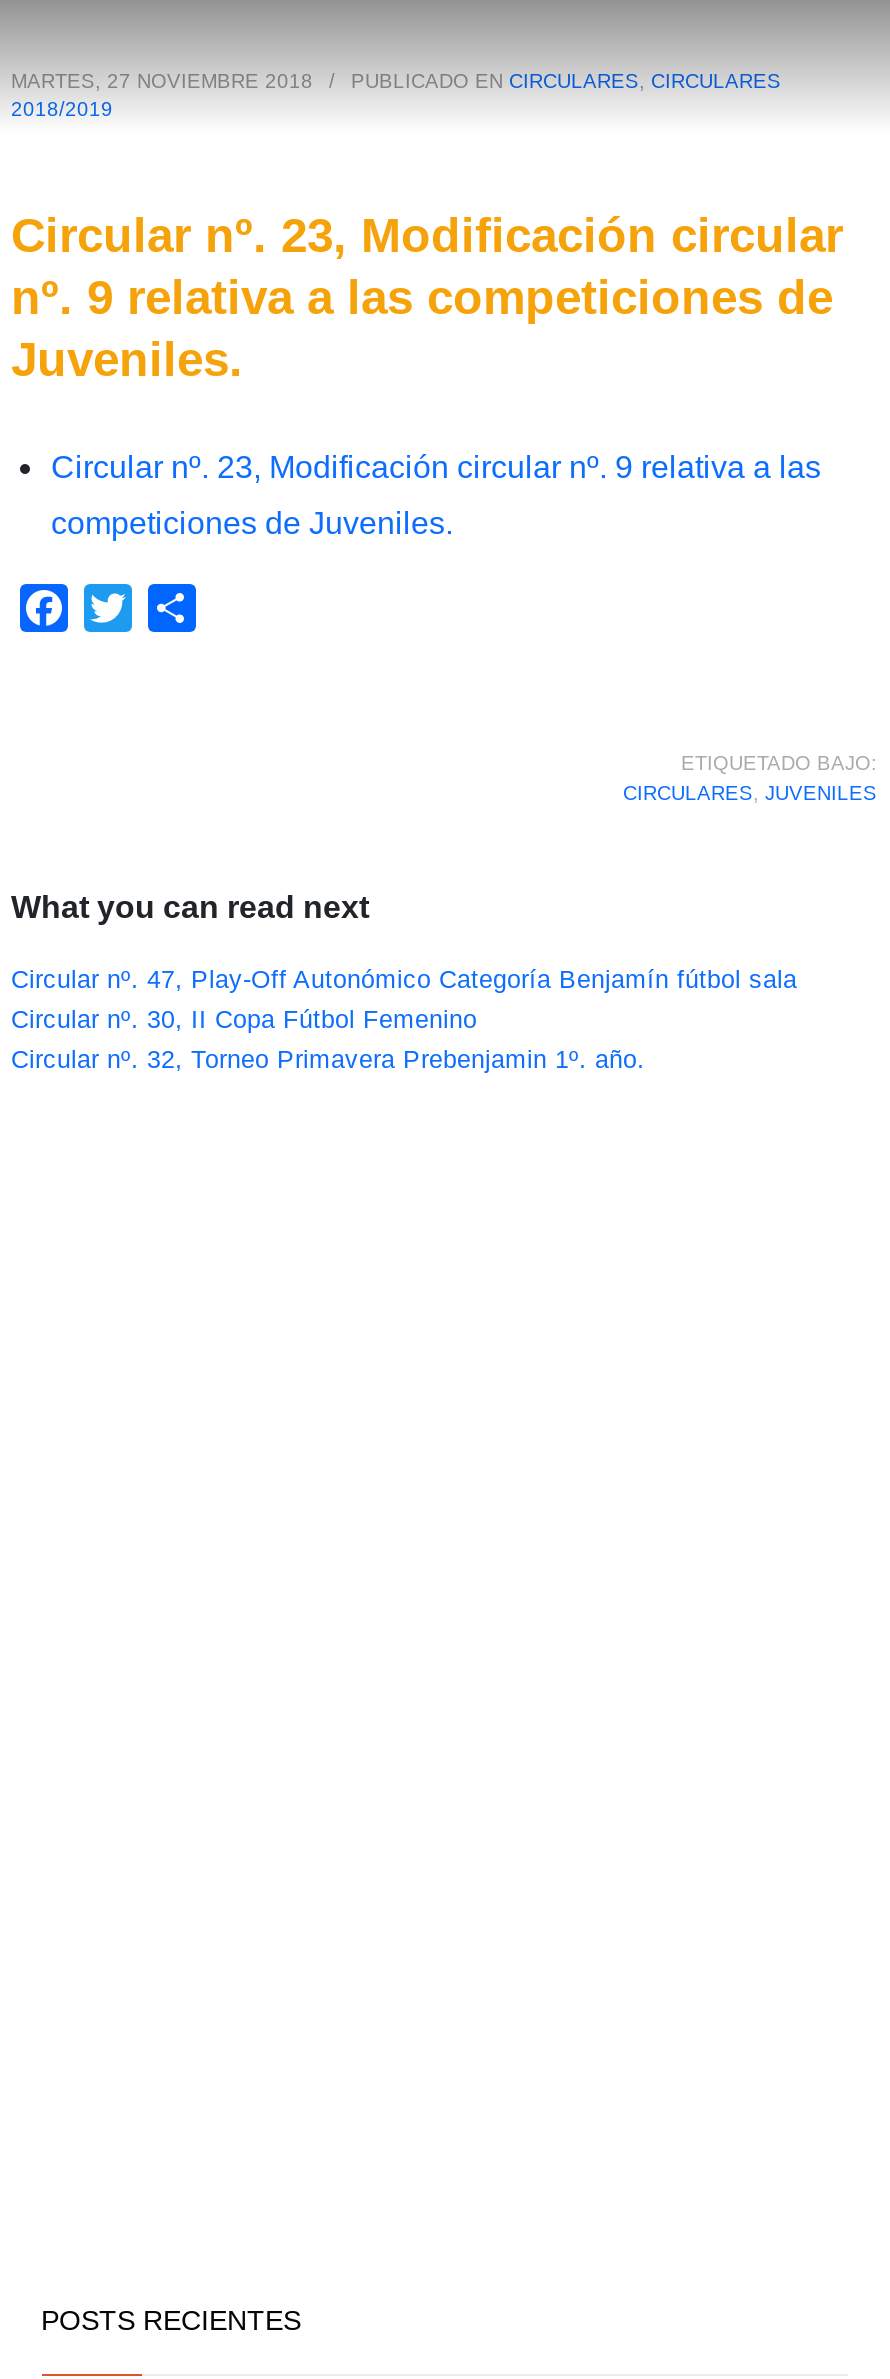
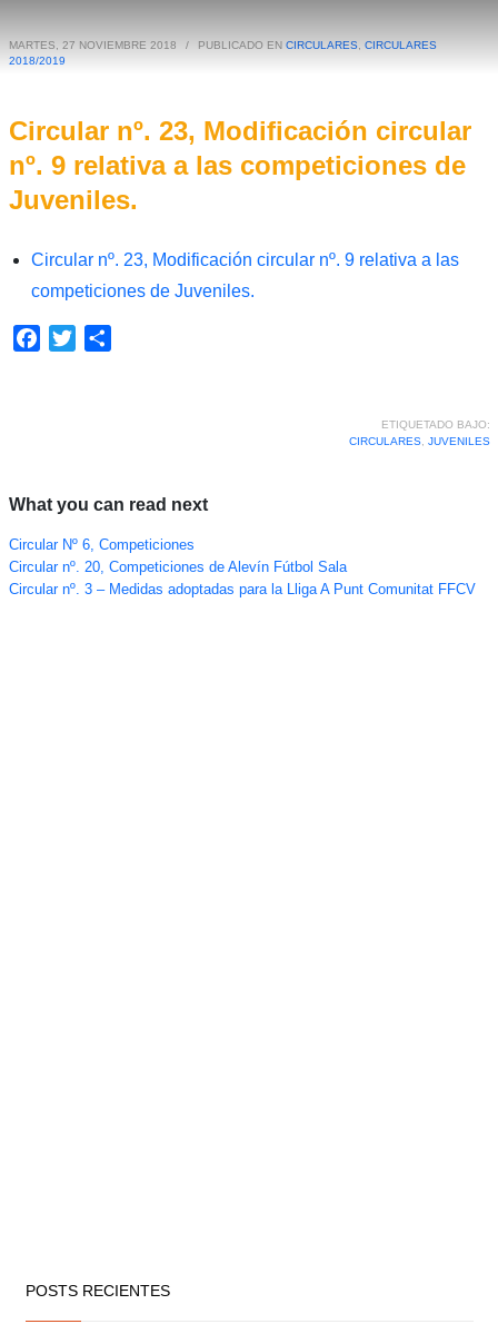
[11,966,797,1074] Circular nº. 47, Play-Off Autonómico Categoría Benjamín fútbol sala | Circular nº. 30, II Copa Fútbol Femenino | Circular nº. 32, Torneo Primavera Prebenjamin 1º. año. -> [8,537,475,597] Circular Nº 6, Competiciones | Circular nº. 20, Competiciones de Alevín Fútbol Sala | Circular nº. 3 – Medidas adoptadas para la Lliga A Punt Comunitat FFCV

